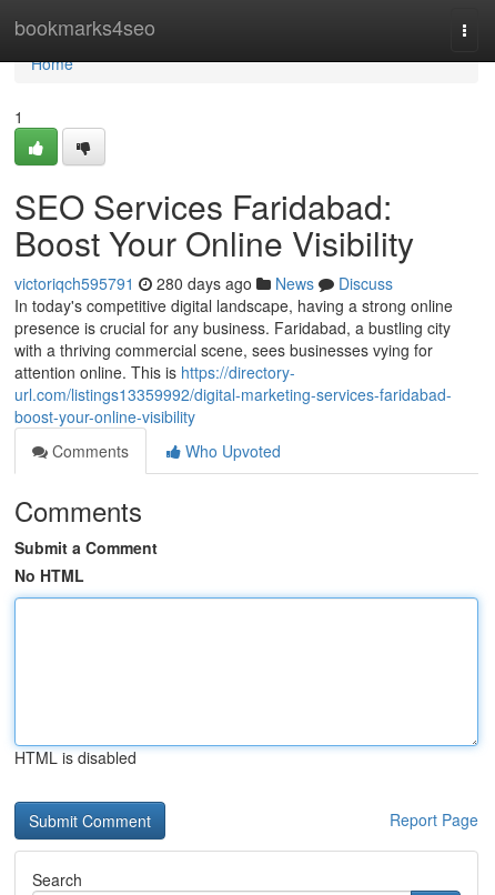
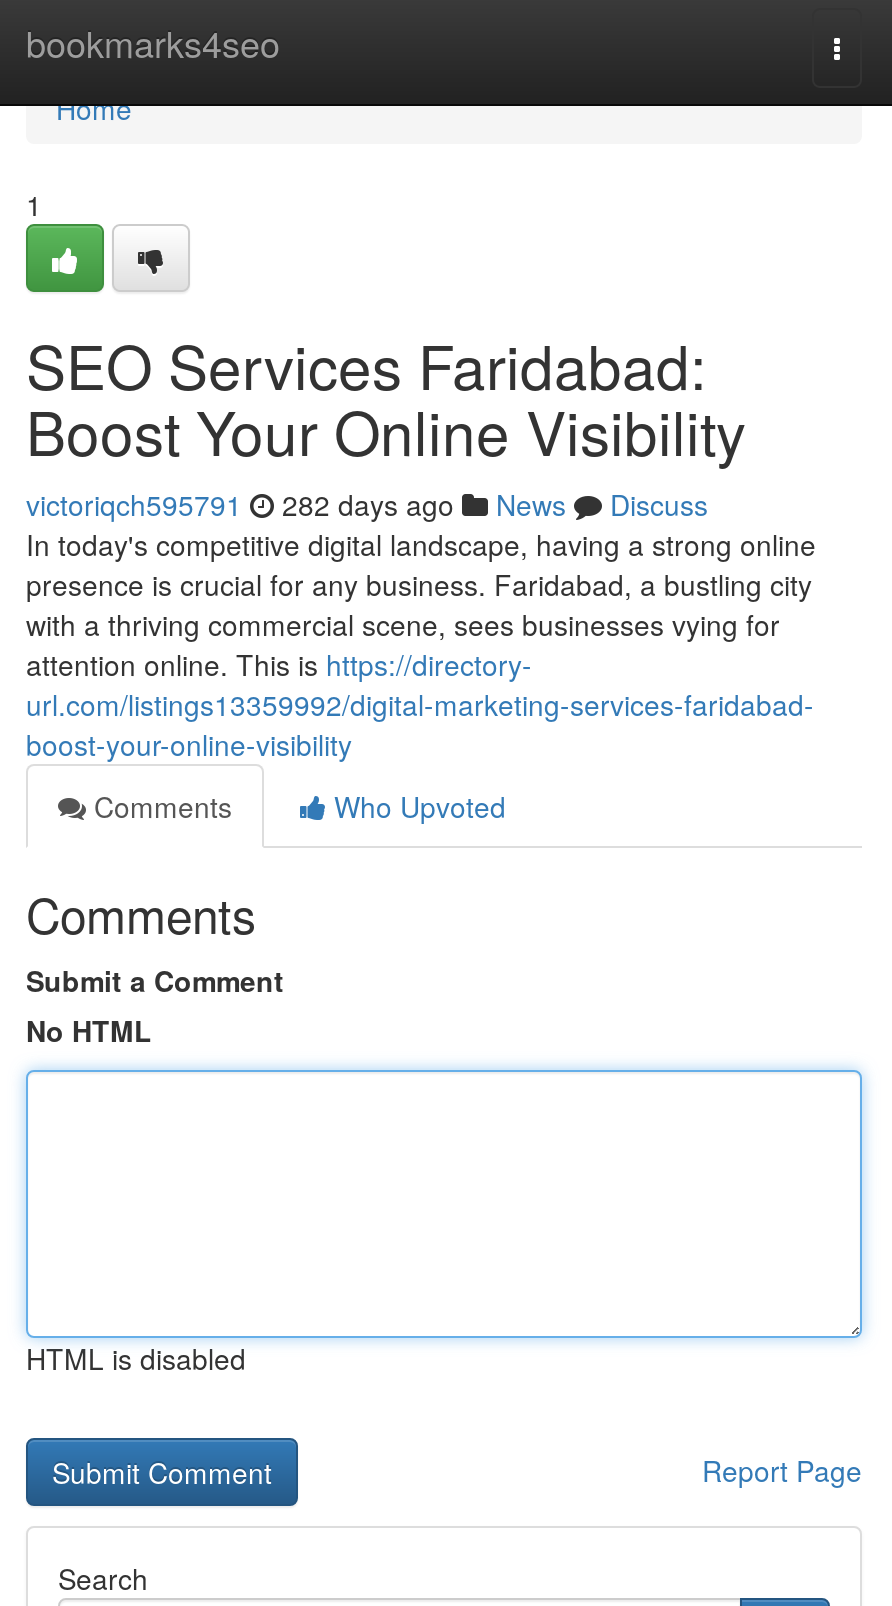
[14,272,393,294] victoriqch595791 280 days ago News Discuss -> [26,484,708,524] victoriqch595791 282 days ago News Discuss

